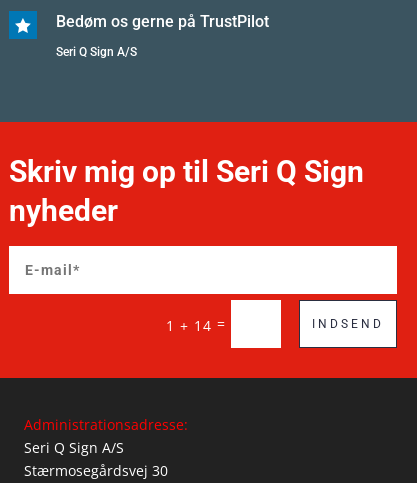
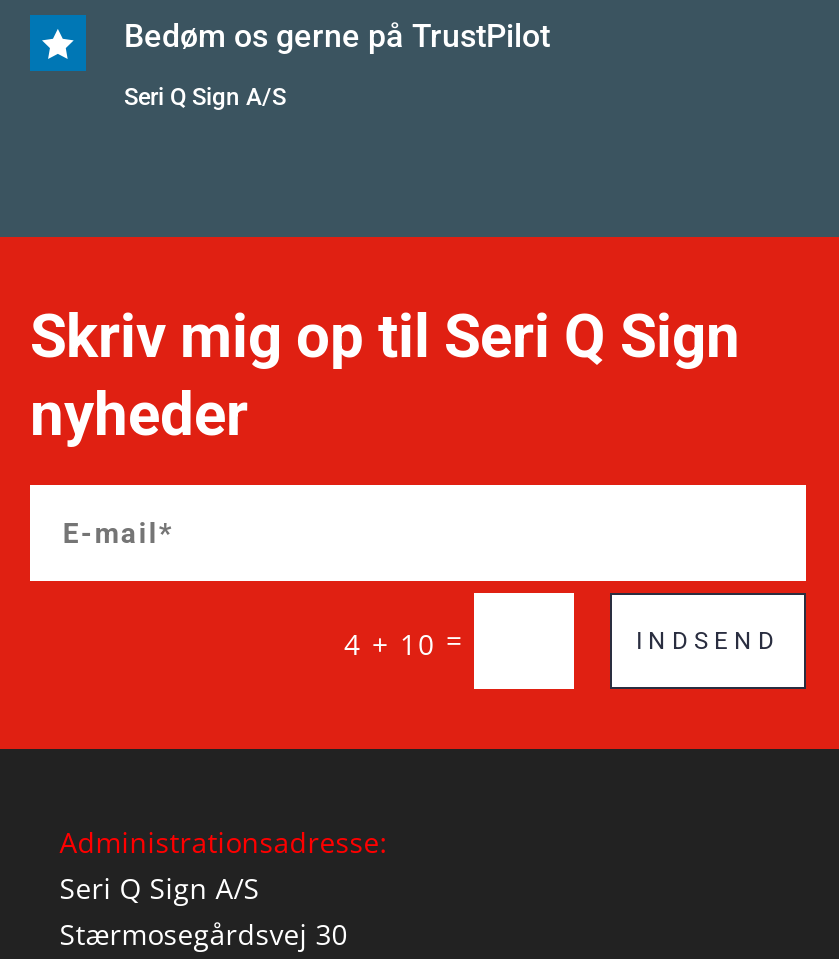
[166,314,231,335] 1 + 14 = -> [344,621,474,663] 4 + 10 =

